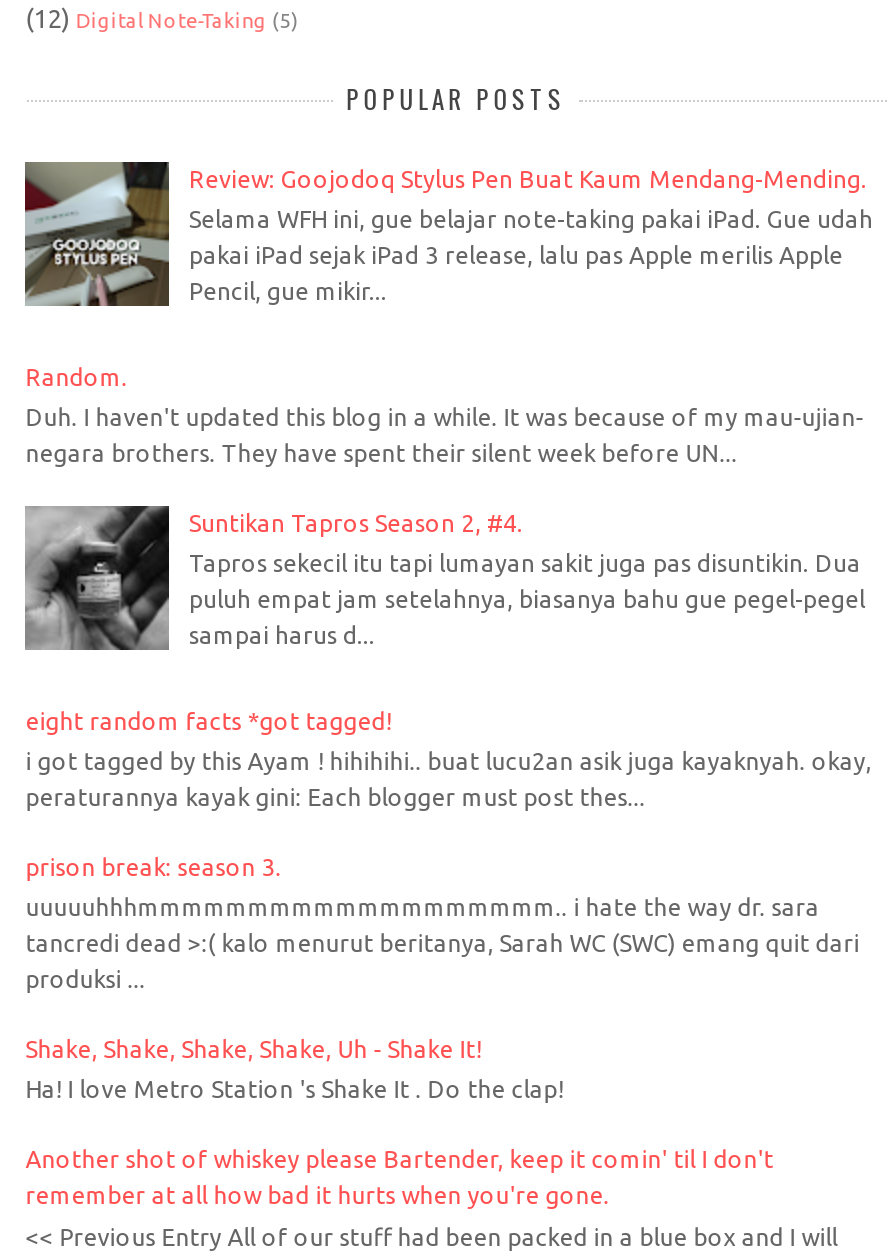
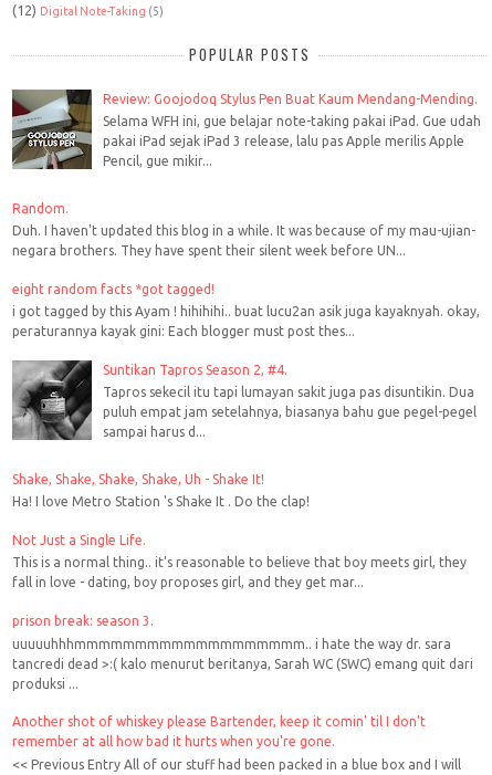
none -> [12,533,467,590] Not Just a Single Life. | This is a normal thing.. it's reasonable to believe that boy meets girl, they | fall in love - dating, boy proposes girl, and they get mar...
moved [25,707,871,810] -> [12,282,480,339]: eight random facts *got tagged! | i got tagged by this Ayam ! hihihihi.. buat lucu2an asik juga kayaknyah. okay, | peraturannya kayak gini: Each blogger must post thes...
moved [25,854,859,992] -> [12,614,473,691]: prison break: season 3. | uuuuuhhhmmmmmmmmmmmmmmmmmmm.. i hate the way dr. sara | tancredi dead >:( kalo menurut beritanya, Sarah WC (SWC) emang quit dari | produksi ...
moved [25,1036,563,1103] -> [12,472,310,509]: Shake, Shake, Shake, Shake, Uh - Shake It! | Ha! I love Metro Station 's Shake It . Do the clap!

